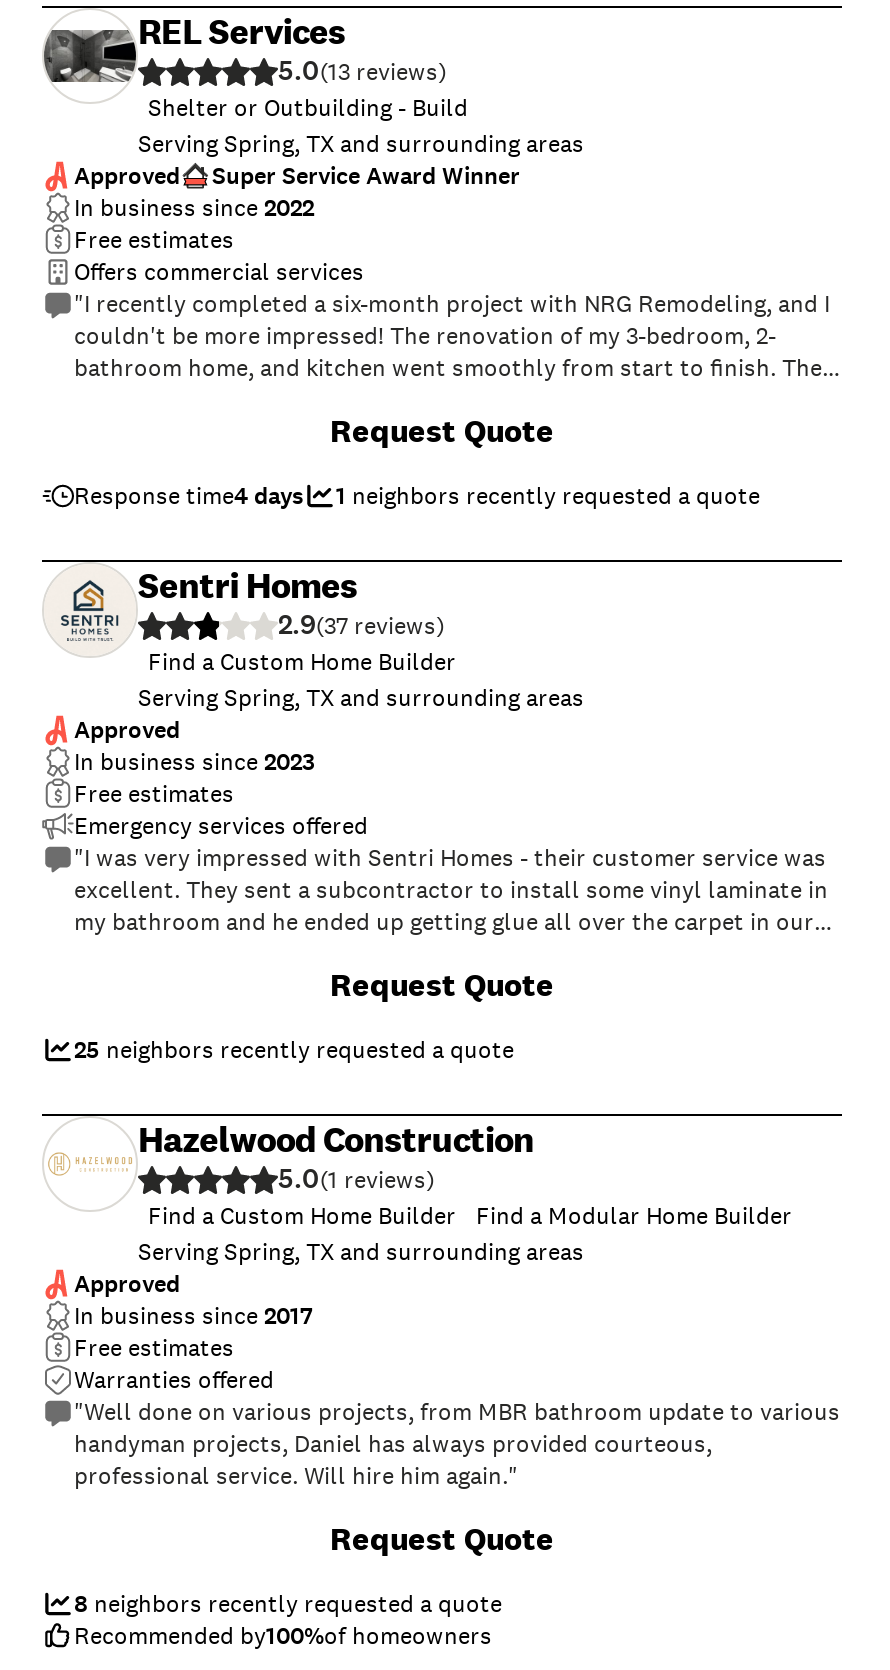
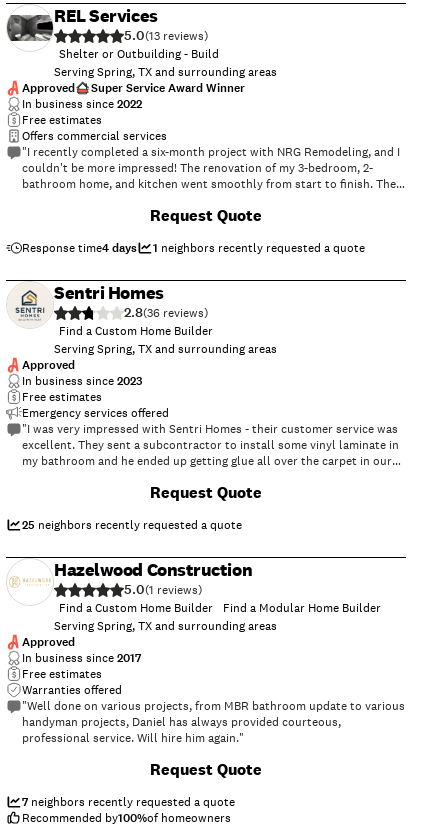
[278,606,348,644] 2.9(37 -> [124,303,160,322] 2.8(36
[74,1588,502,1620] 8 neighbors recently requested a quote -> [22,794,235,810] 7 neighbors recently requested a quote

